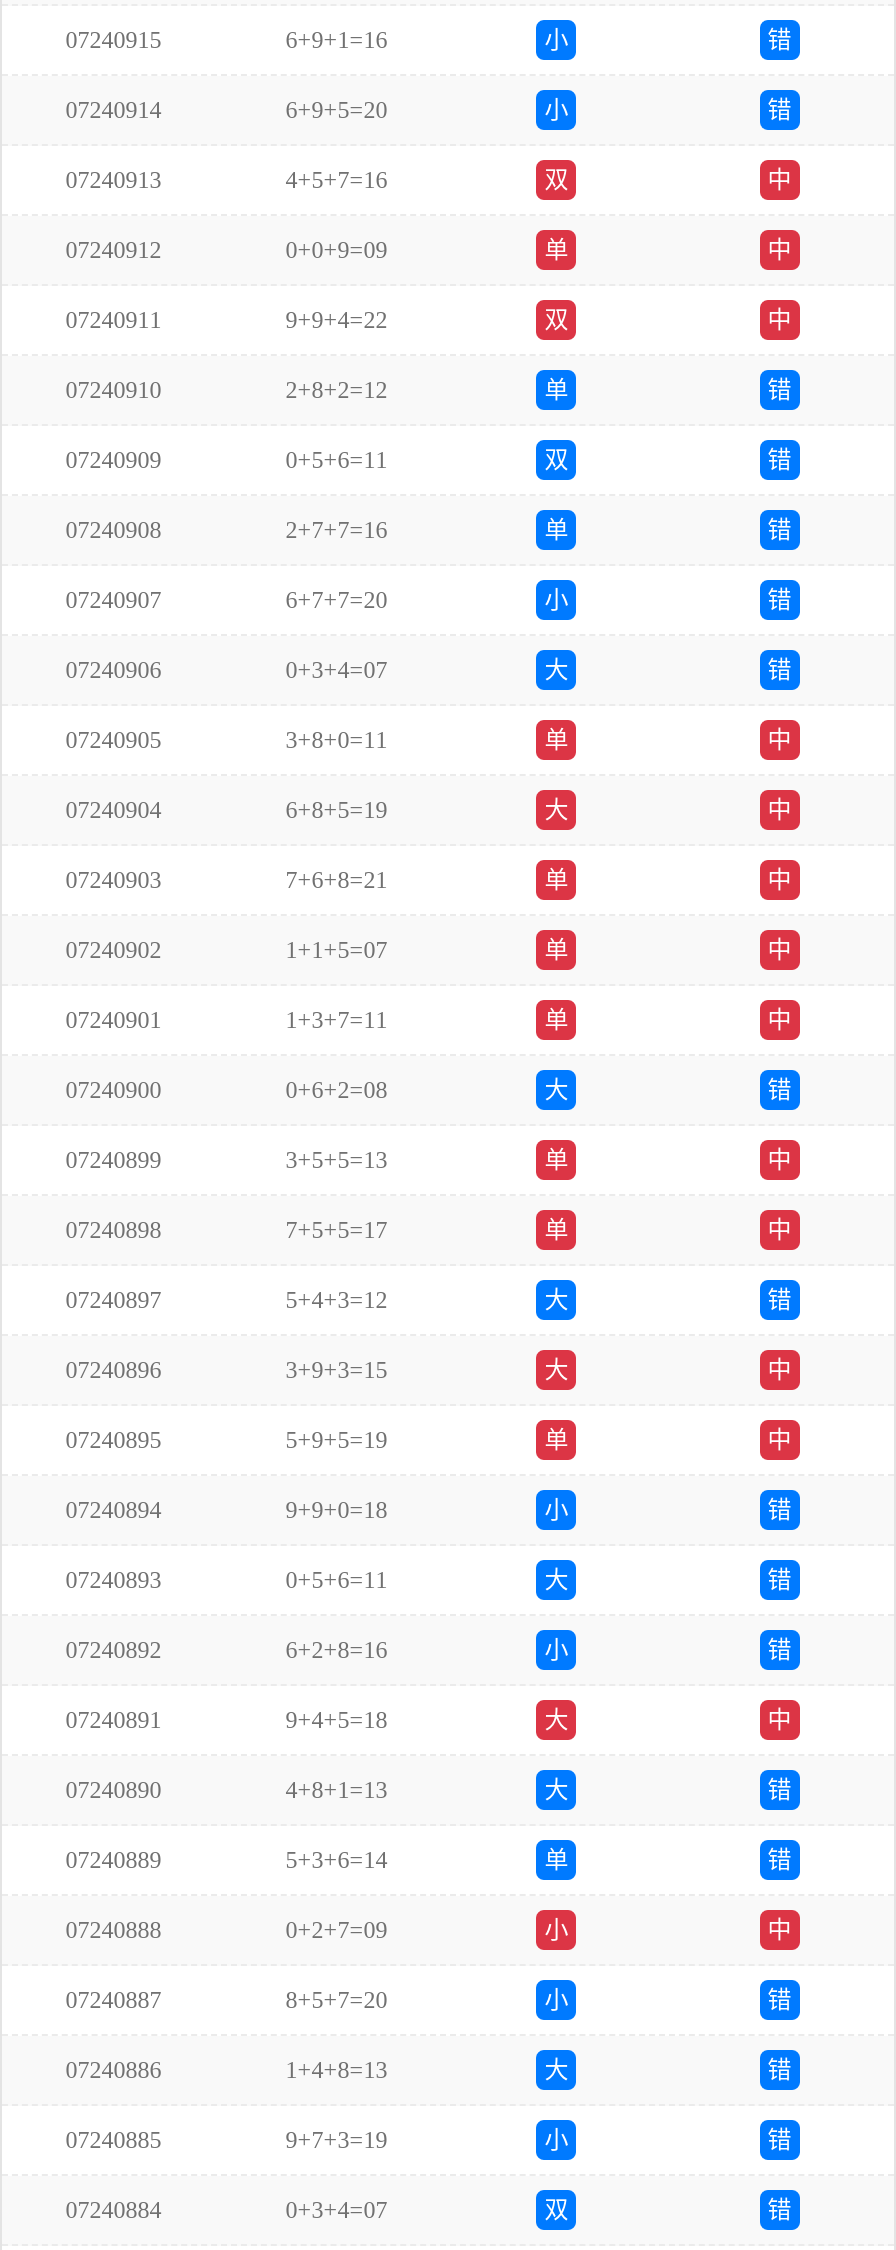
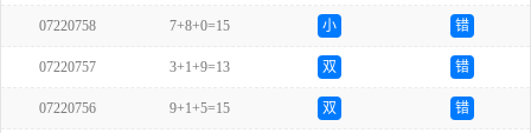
[66,26,162,54] 07240915 -> [39,18,96,34] 07220758
[286,26,388,54] 6+9+1=16 -> [169,18,230,34] 7+8+0=15
[66,96,792,474] 07240914 | 6+9+5=20 | 小 | 错 | 07240913 | 4+5+7=16 | 双 | 中 | 07240912 | 0+0+9=09 | 单 | 中 | 07240911 | 9+9+4=22 | 双 | 中 | 07240910 | 2+8+2=12 | 单 | 错 | 07240909 | 0+5+6=11 -> [39,59,230,75] 07220757 | 3+1+9=13
[66,516,792,2224] 07240908 | 2+7+7=16 | 单 | 错 | 07240907 | 6+7+7=20 | 小 | 错 | 07240906 | 0+3+4=07 | 大 | 错 | 07240905 | 3+8+0=11 | 单 | 中 | 07240904 | 6+8+5=19 | 大 | 中 | 07240903 | 7+6+8=21 | 单 | 中 | 07240902 | 1+1+5=07 | 单 | 中 | 07240901 | 1+3+7=11 | 单 | 中 | 07240900 | 0+6+2=08 | 大 | 错 | 07240899 | 3+5+5=13 | 单 | 中 | 07240898 | 7+5+5=17 | 单 | 中 | 07240897 | 5+4+3=12 | 大 | 错 | 07240896 | 3+9+3=15 | 大 | 中 | 07240895 | 5+9+5=19 | 单 | 中 | 07240894 | 9+9+0=18 | 小 | 错 | 07240893 | 0+5+6=11 | 大 | 错 | 07240892 | 6+2+8=16 | 小 | 错 | 07240891 | 9+4+5=18 | 大 | 中 | 07240890 | 4+8+1=13 | 大 | 错 | 07240889 | 5+3+6=14 | 单 | 错 | 07240888 | 0+2+7=09 | 小 | 中 | 07240887 | 8+5+7=20 | 小 | 错 | 07240886 | 1+4+8=13 | 大 | 错 | 07240885 | 9+7+3=19 | 小 | 错 | 07240884 | 0+3+4=07 -> [39,100,230,117] 07220756 | 9+1+5=15

